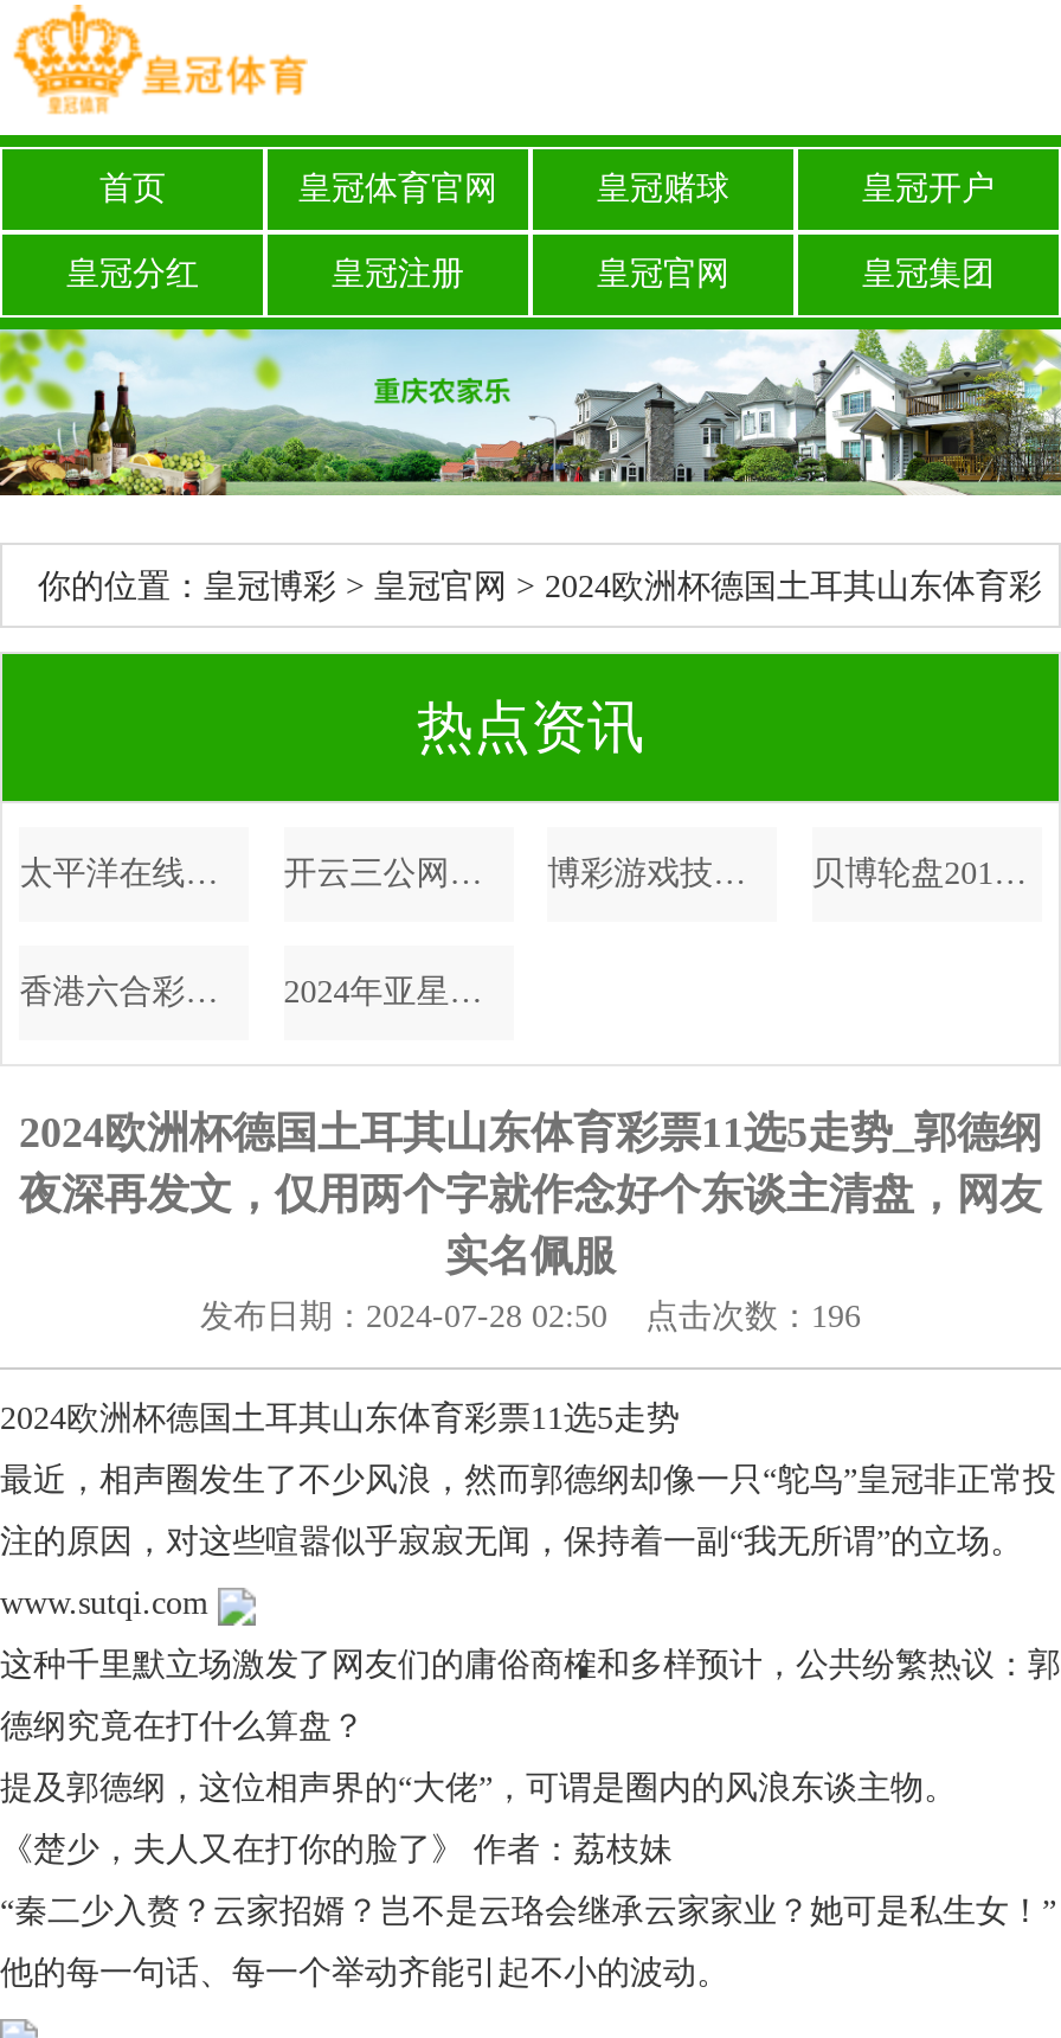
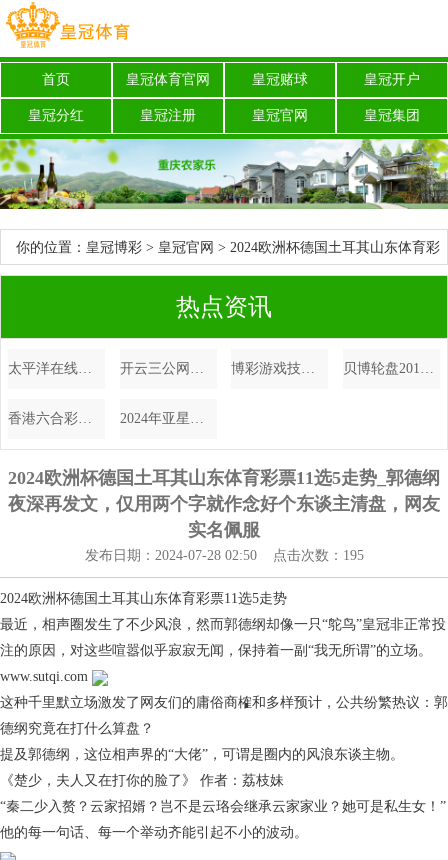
[200,1299,861,1334] 发布日期：2024-07-28 02:50 点击次数：196 -> [84,548,363,563] 发布日期：2024-07-28 02:50 点击次数：195

